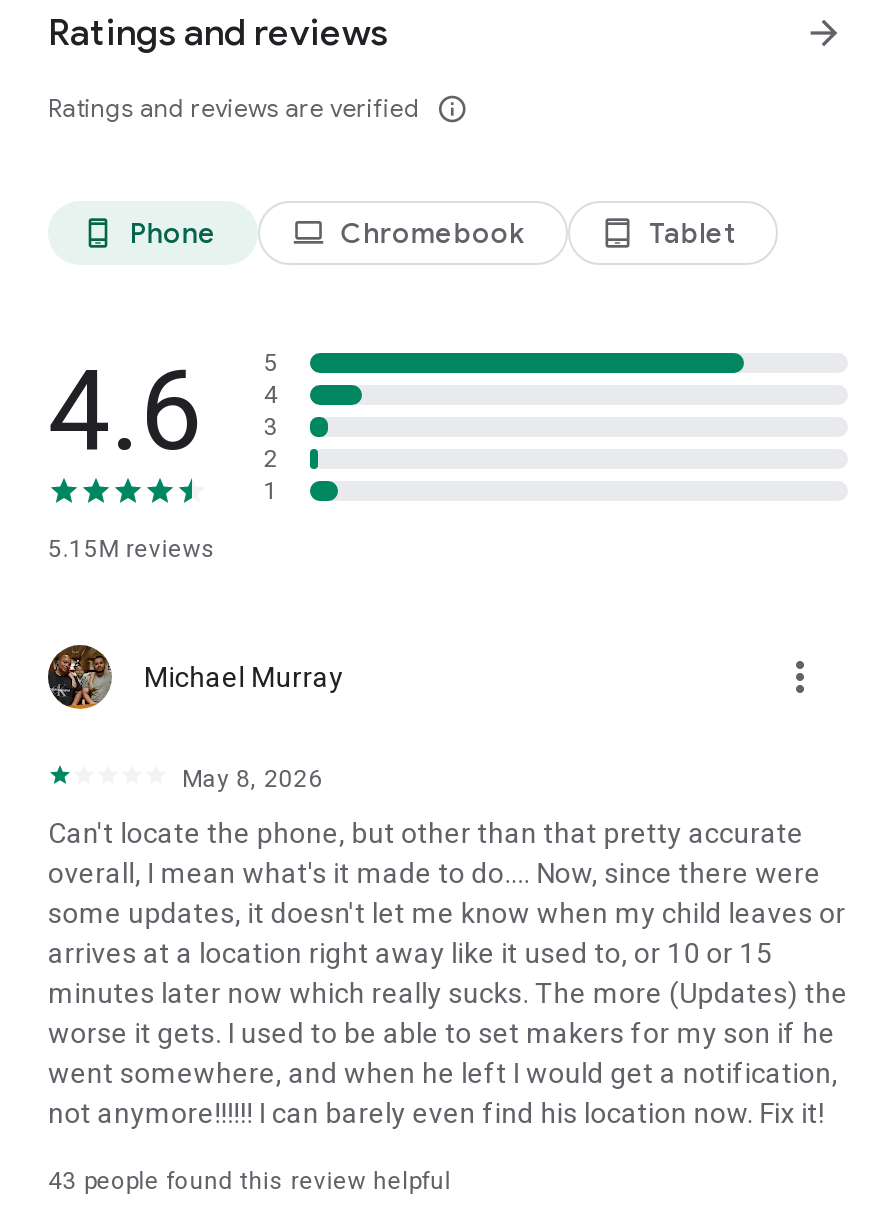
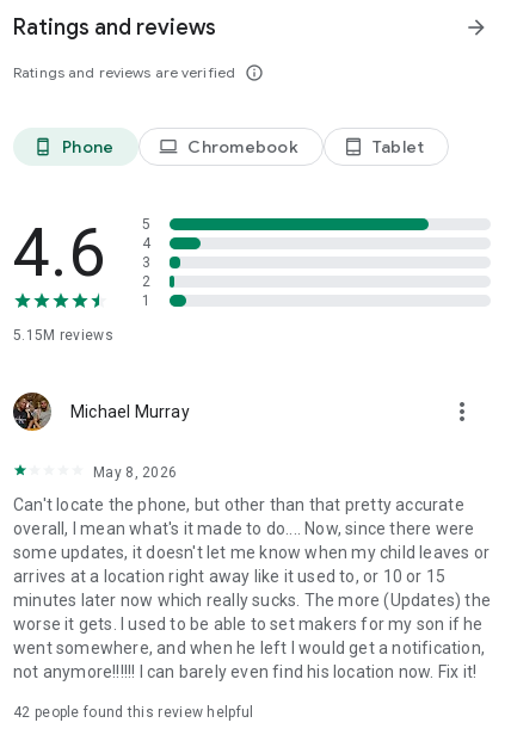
[48,1167,451,1195] 43 people found this review helpful -> [13,704,254,721] 42 people found this review helpful

